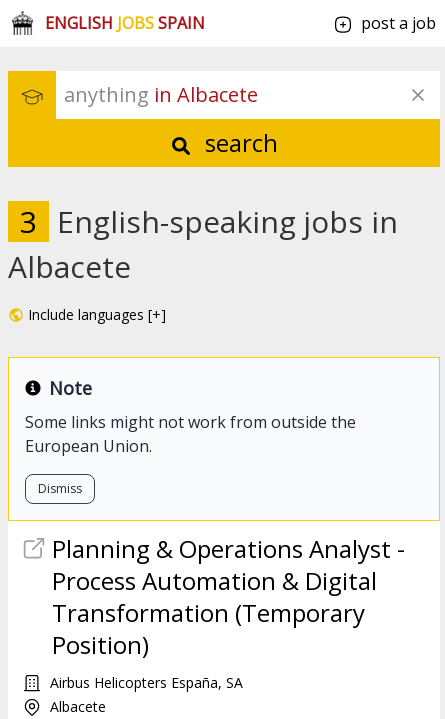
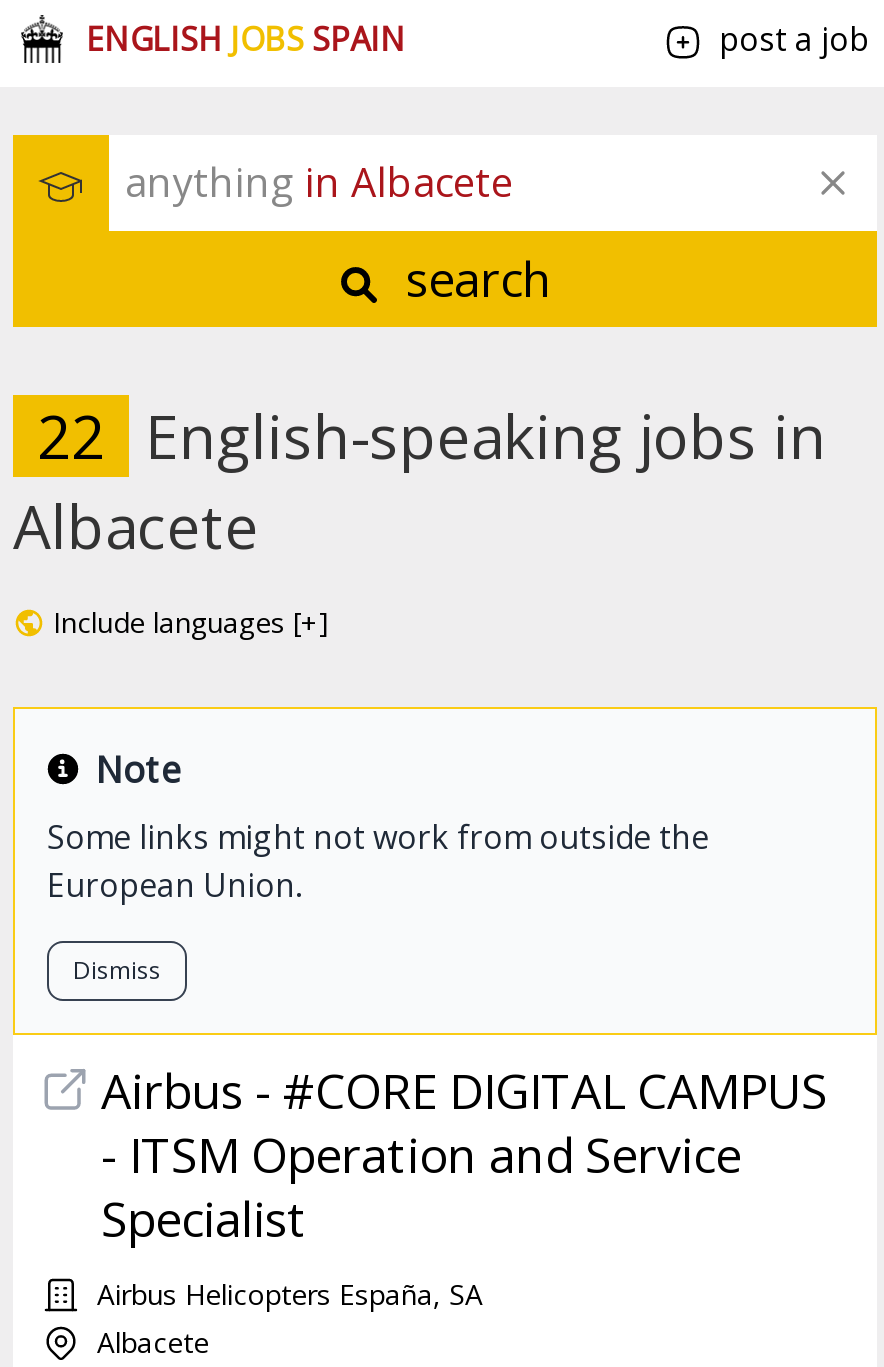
[20,201,398,242] 3 English-speaking jobs in -> [37,395,827,477] 22 English-speaking jobs in
[52,532,405,661] Planning & Operations Analyst - | Process Automation & Digital | Transformation (Temporary | Position) -> [101,1057,827,1251] Airbus - #CORE DIGITAL CAMPUS | - ITSM Operation and Service | Specialist

